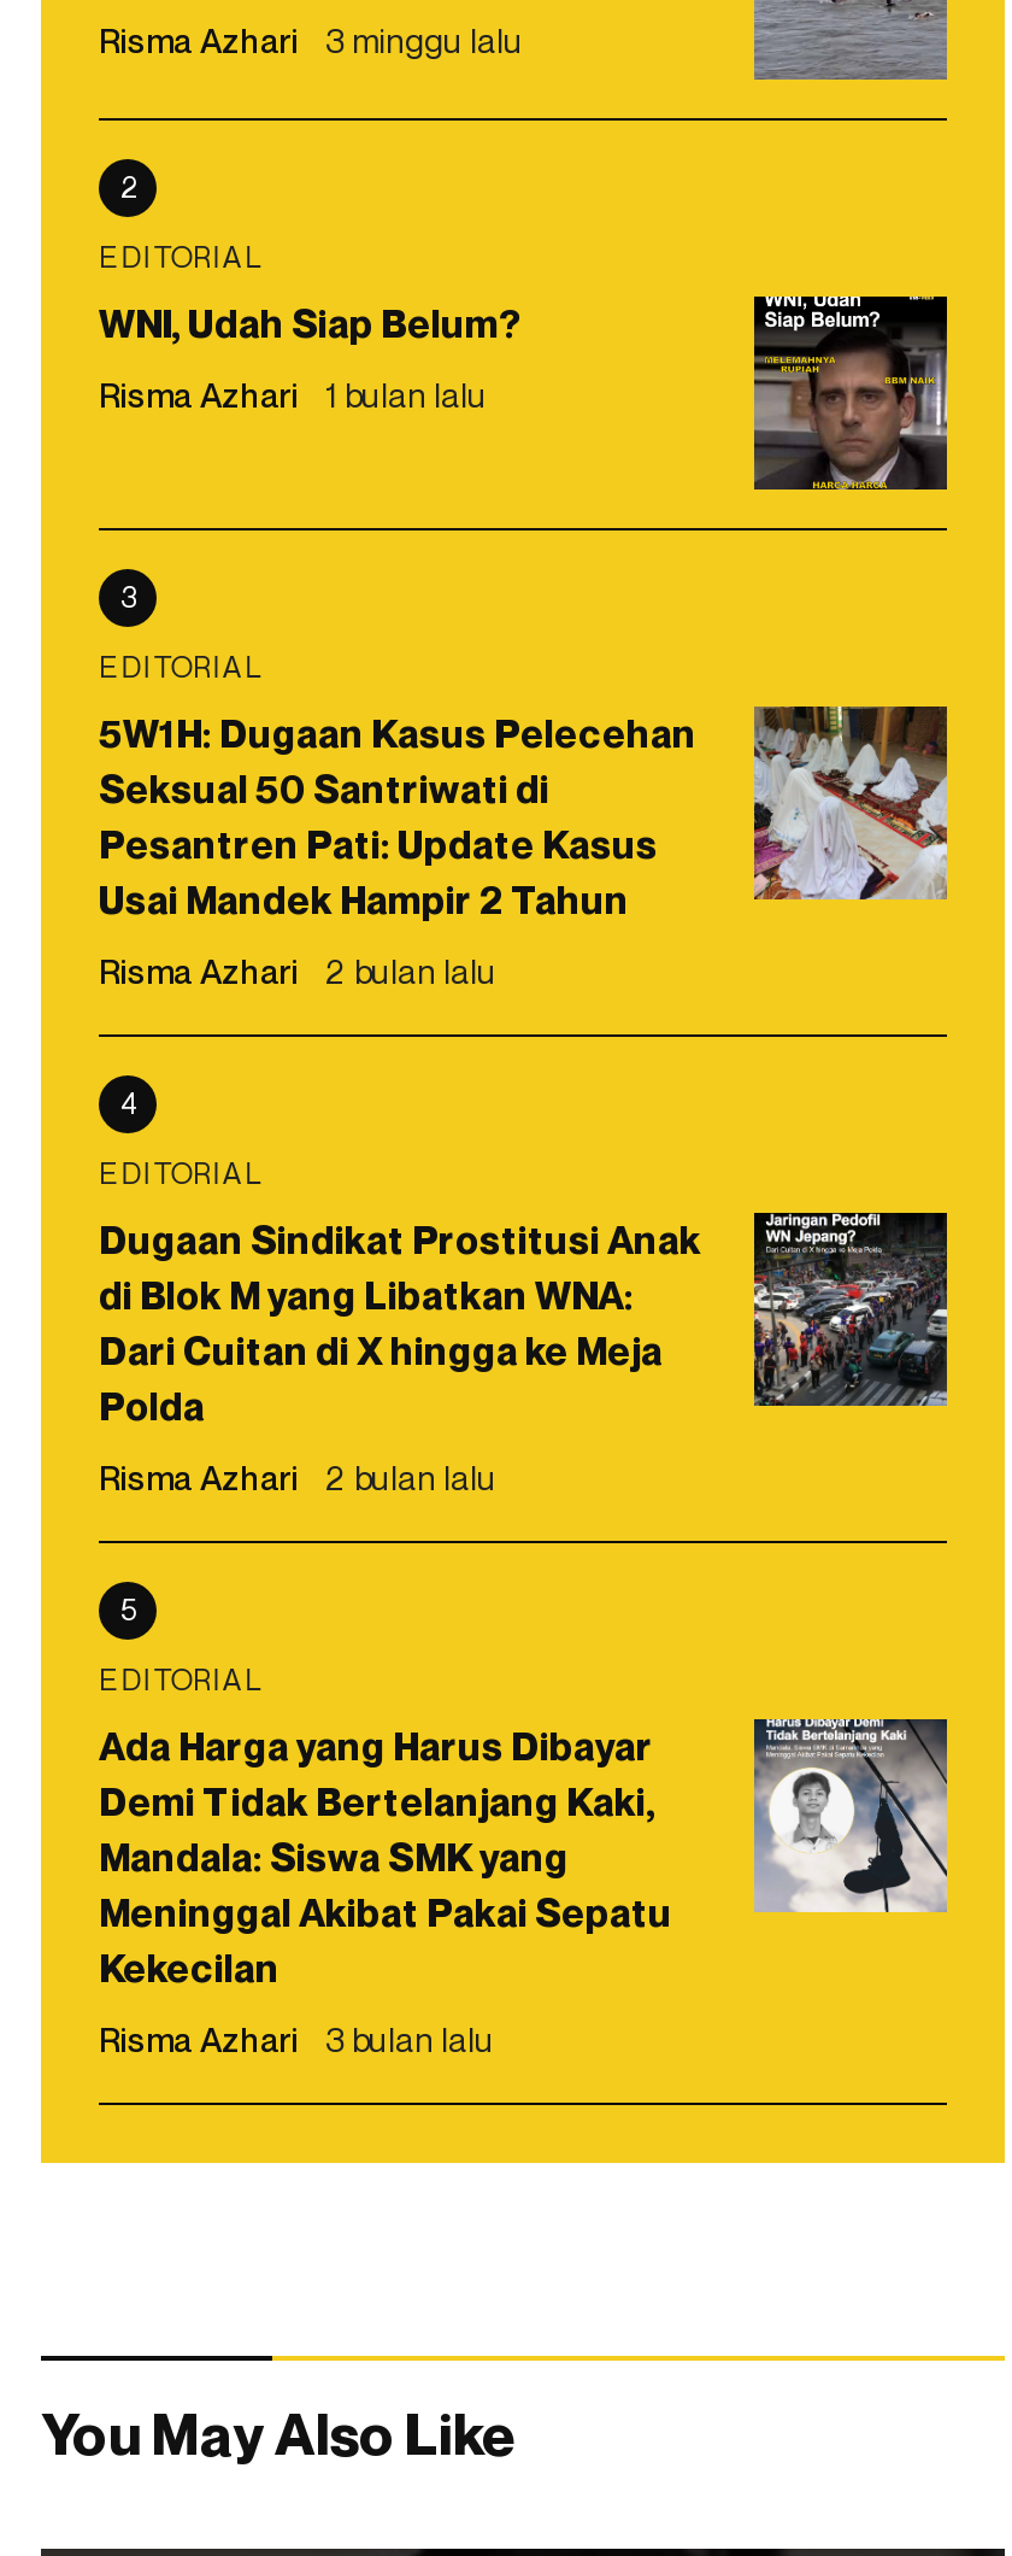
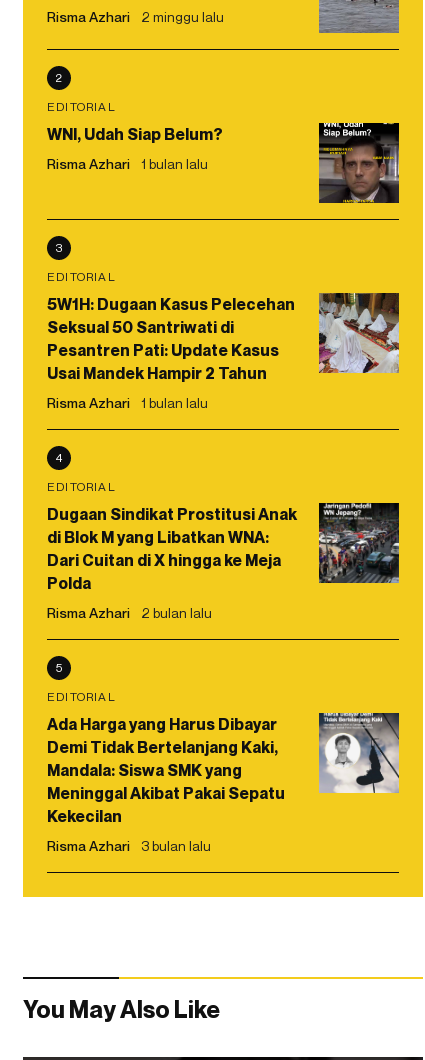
[99,20,523,61] Risma Azhari 3 minggu lalu -> [47,8,224,25] Risma Azhari 2 minggu lalu
[99,951,496,992] Risma Azhari 2 bulan lalu -> [47,394,208,411] Risma Azhari 1 bulan lalu

